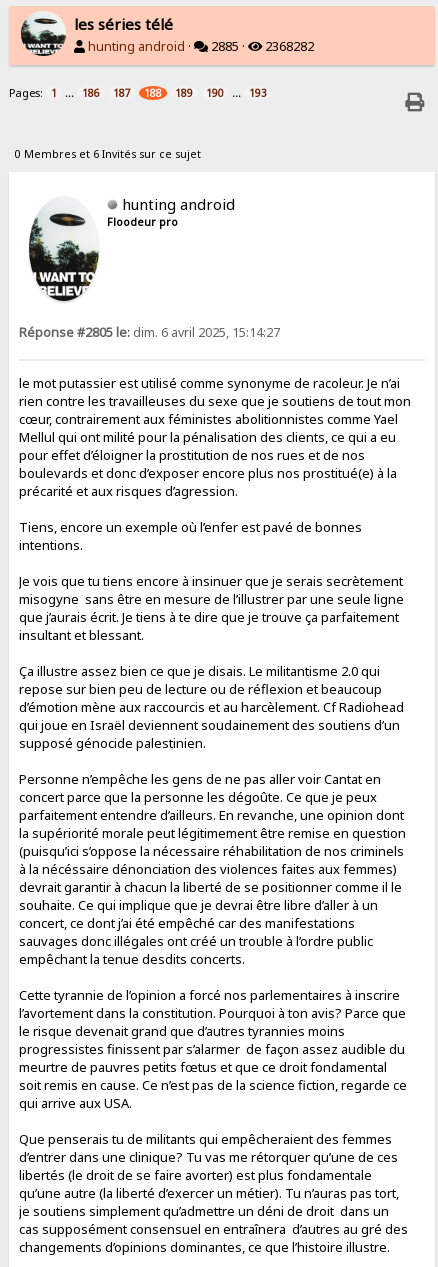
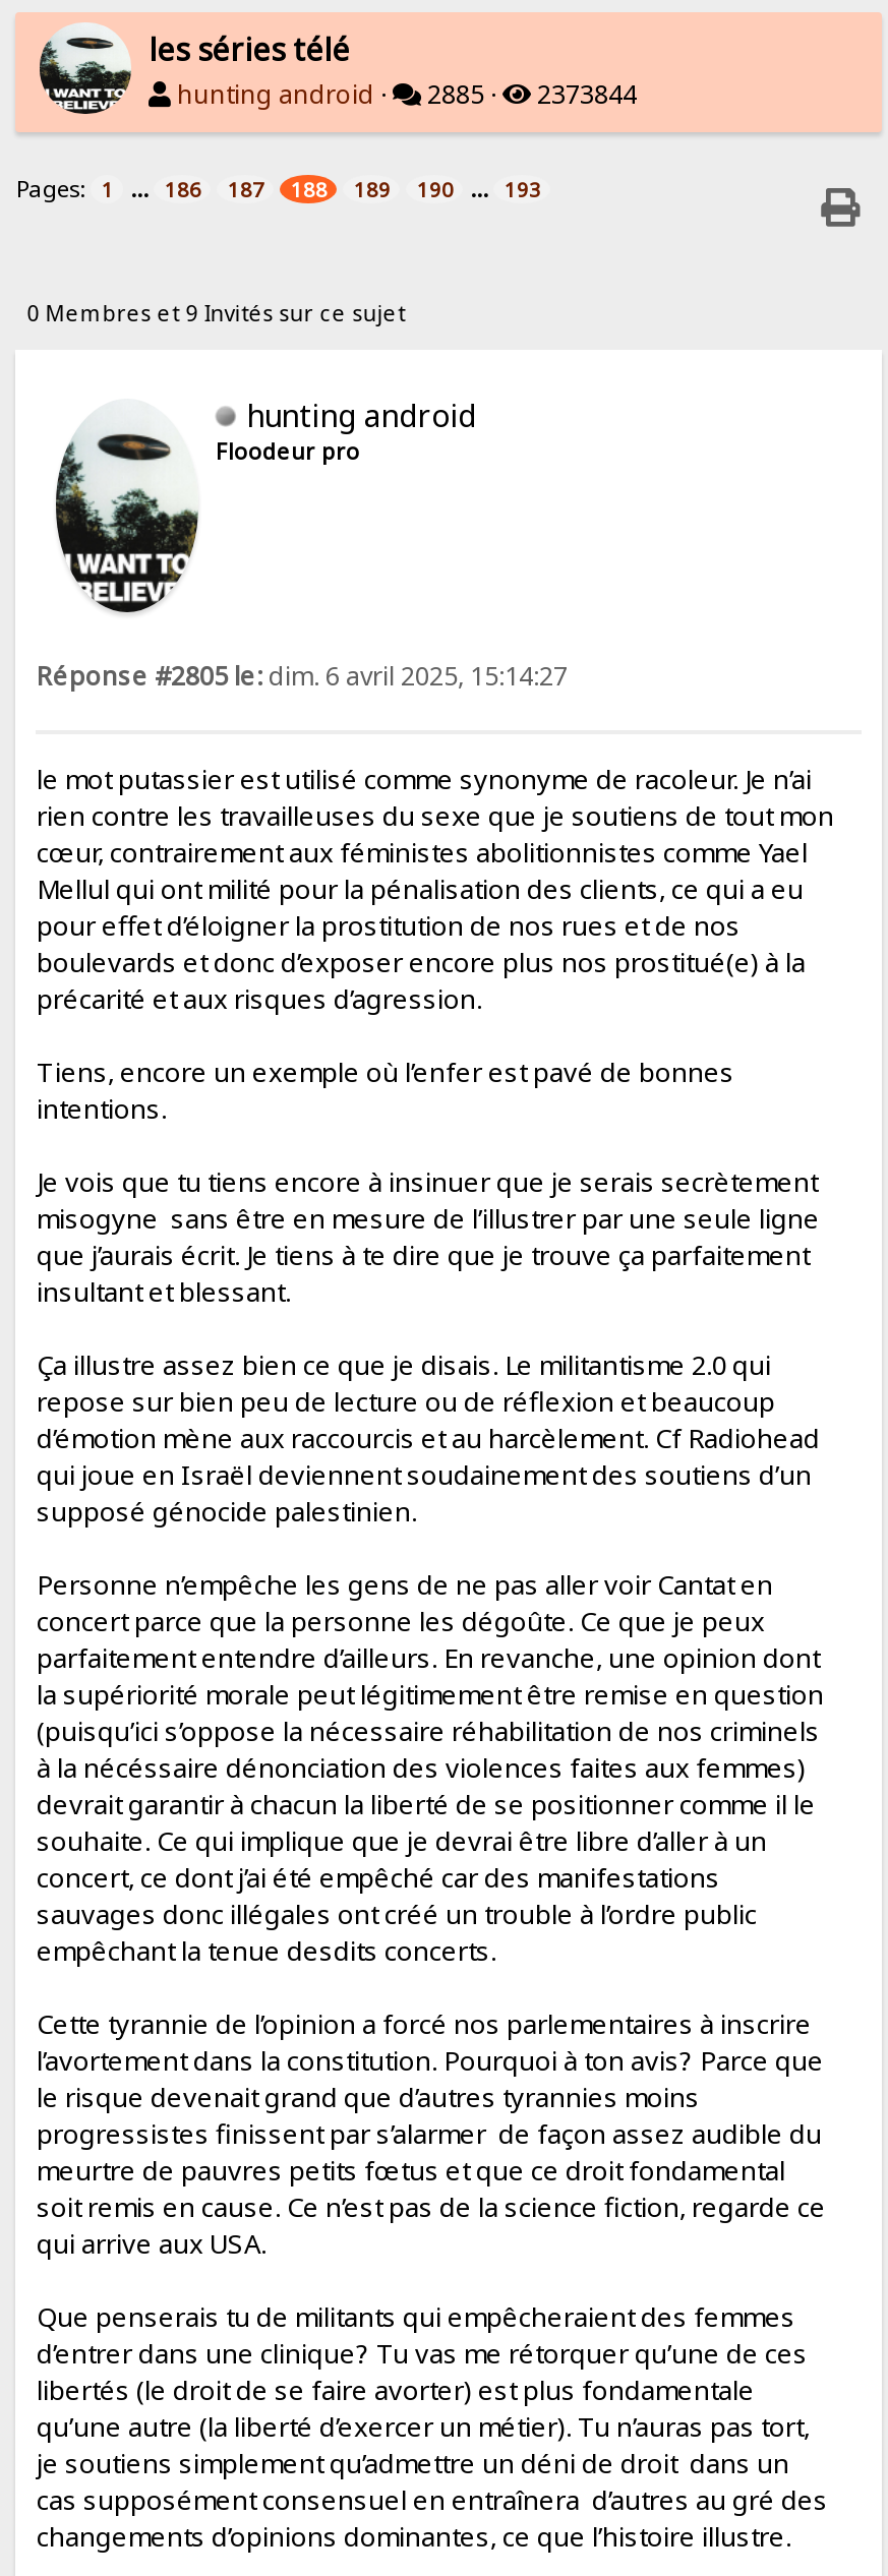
[88,38,314,55] hunting android · 2885 · 2368282 -> [177,77,637,111] hunting android · 2885 · 2373844
[15,147,201,161] 0 Membres et 6 Invités sur ce sujet -> [27,298,405,327] 0 Membres et 9 Invités sur ce sujet

